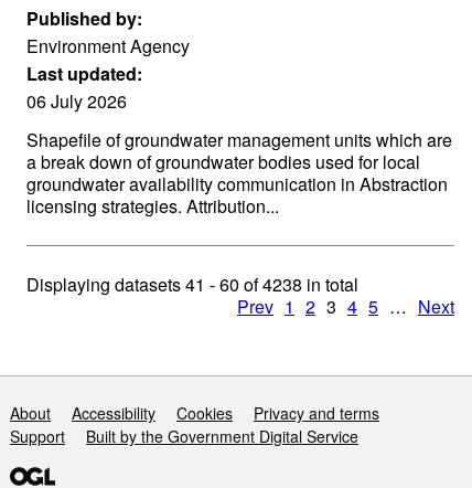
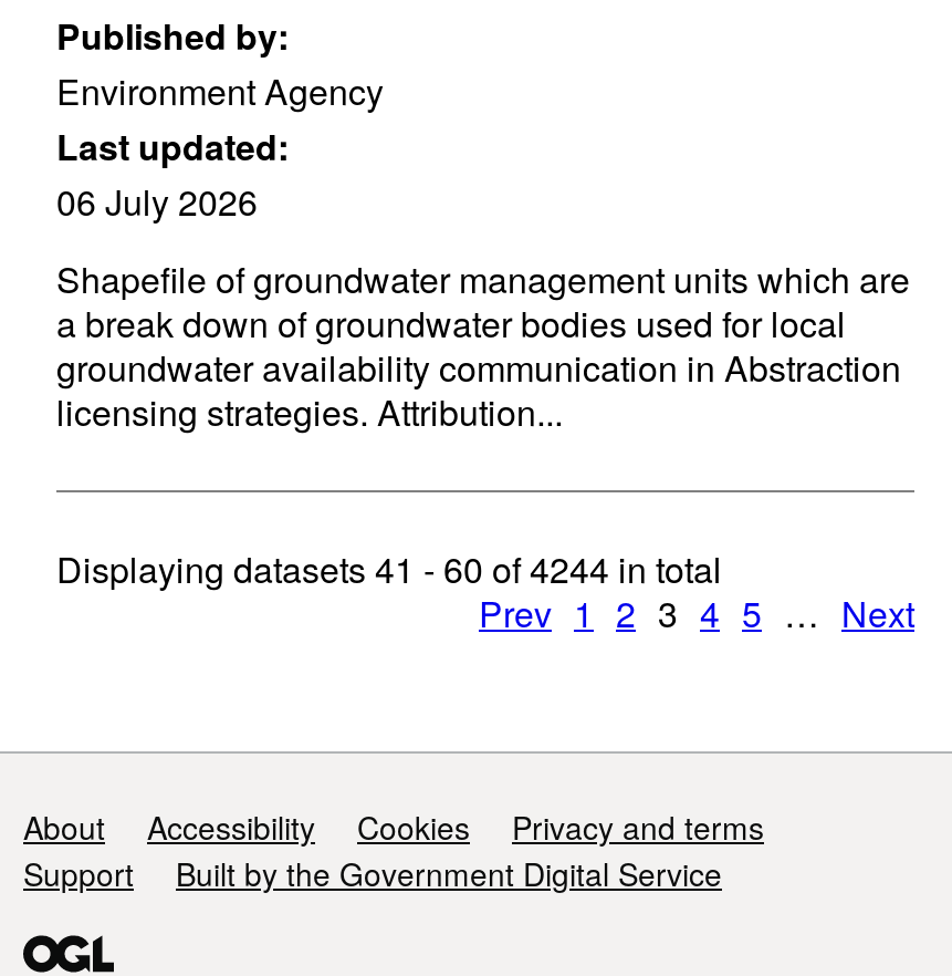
[26,272,358,297] Displaying datasets 41 - 60 of 4238 in total -> [56,543,722,594] Displaying datasets 41 - 60 of 4244 in total

